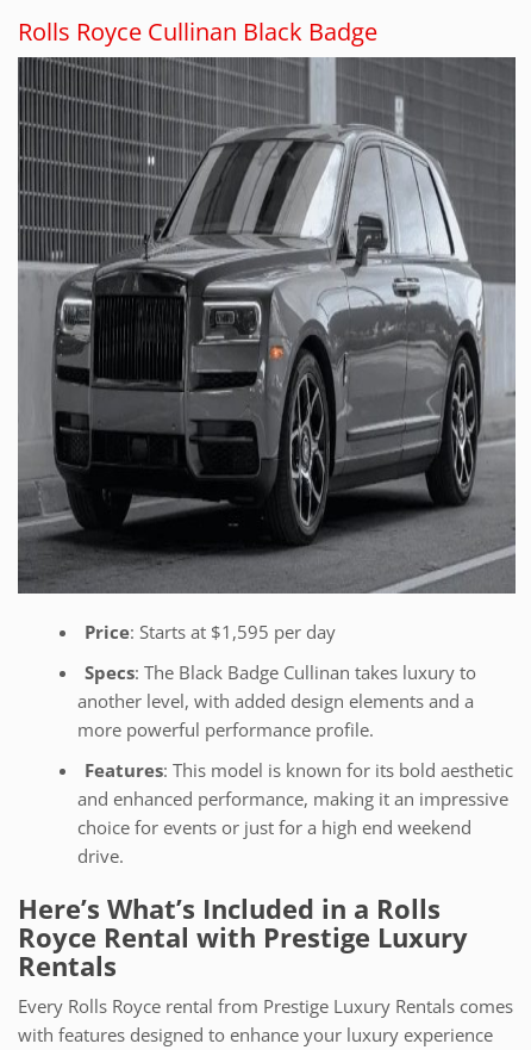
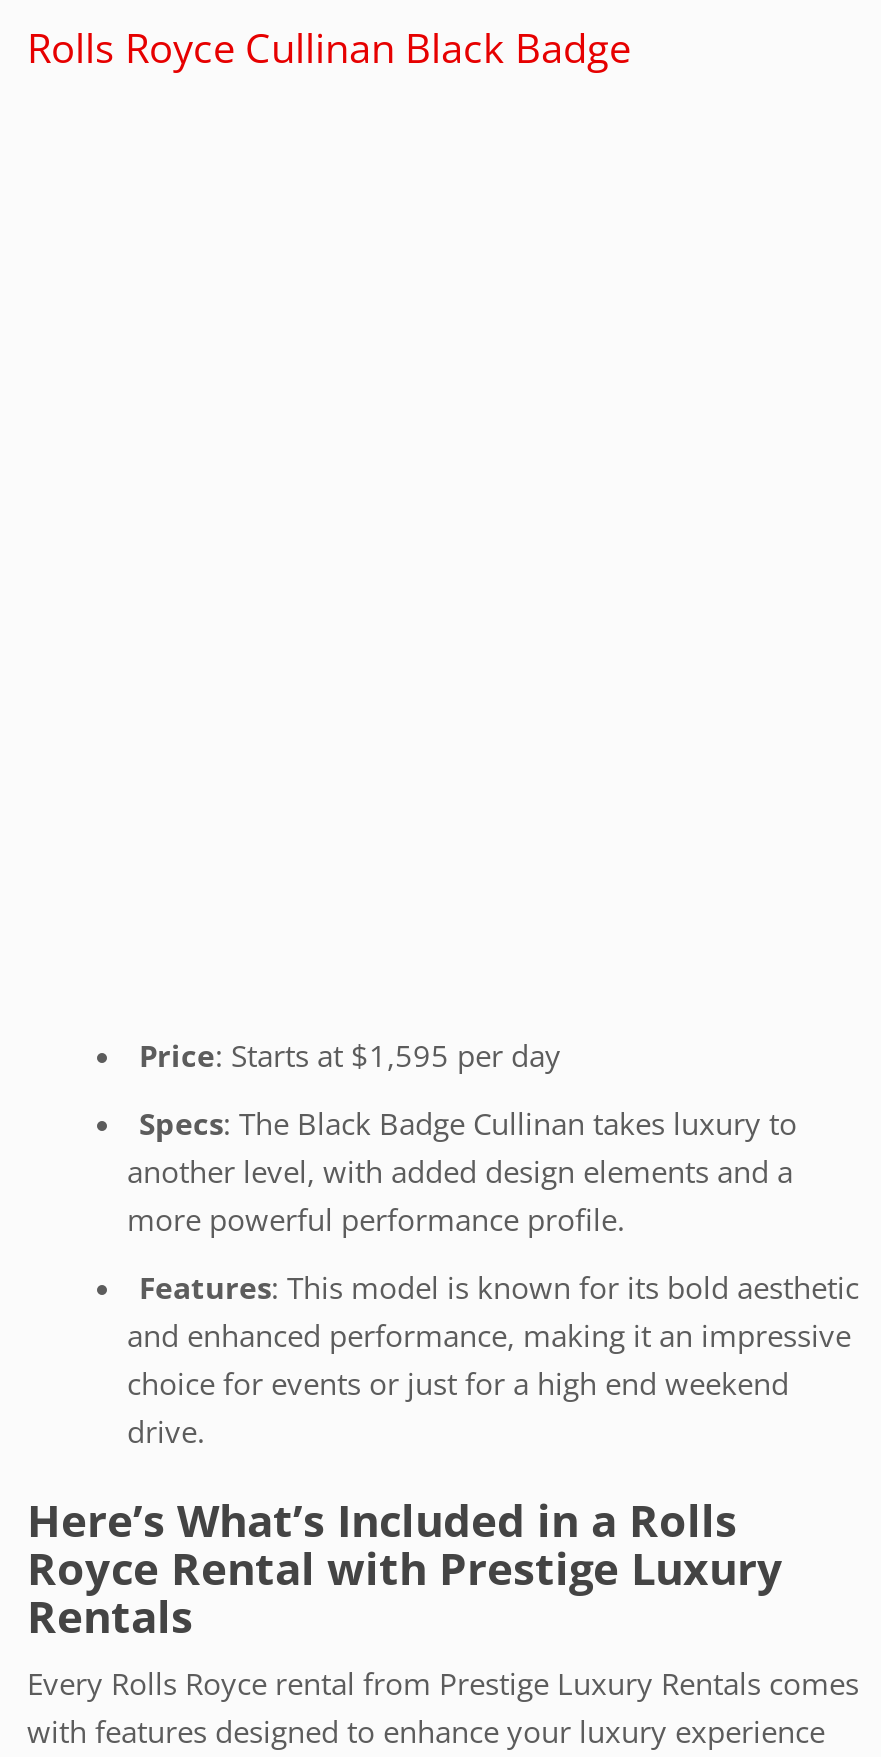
[17,56,517,595] [image] -> none

